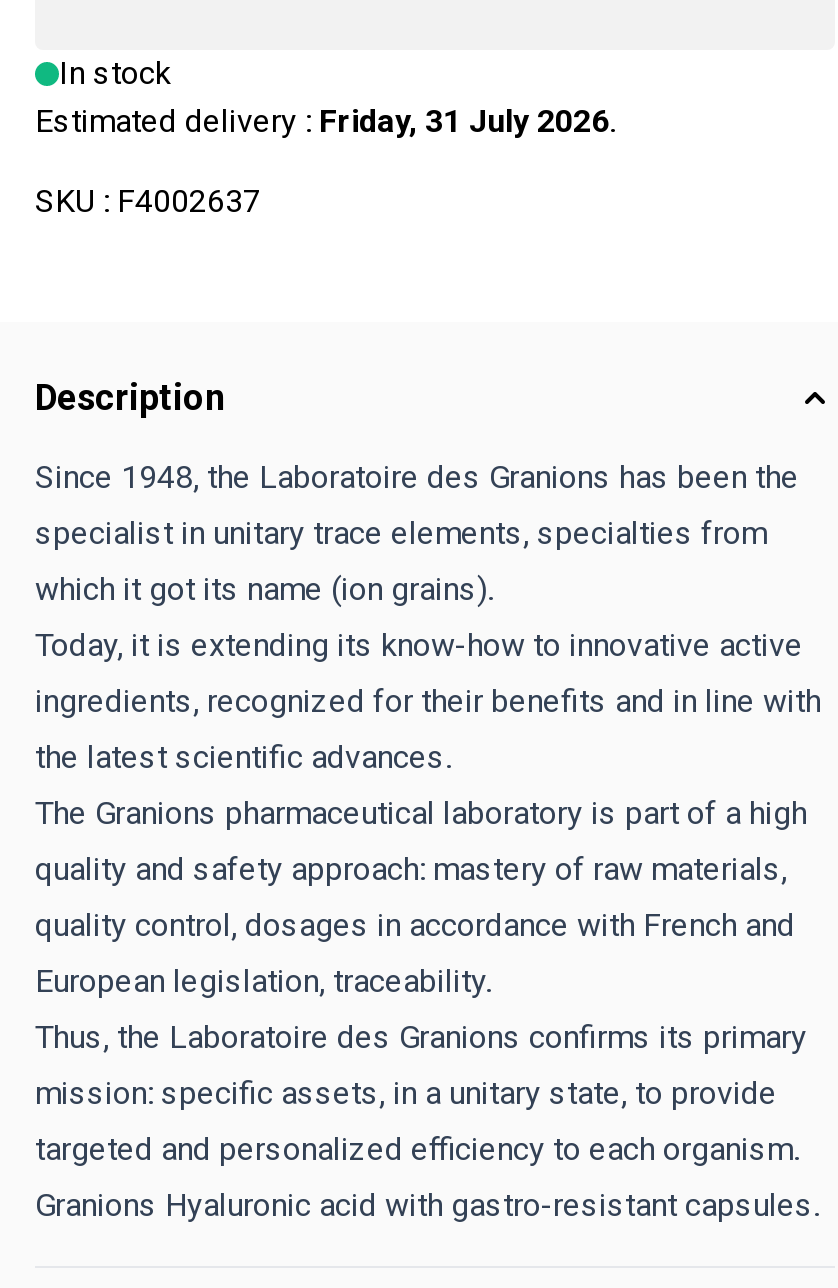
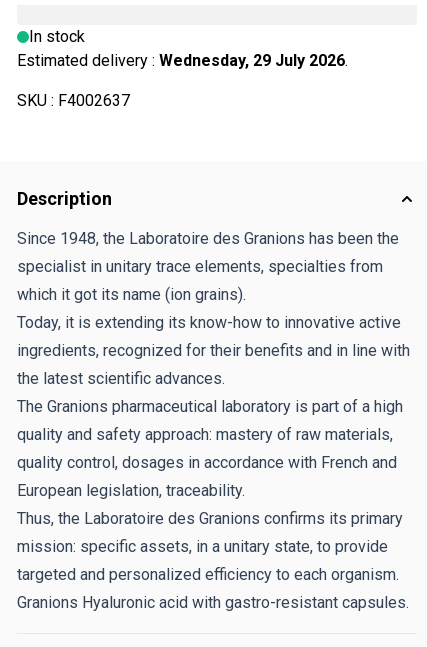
[35,102,615,140] Estimated delivery : Friday, 31 July 2026. -> [17,51,348,70] Estimated delivery : Wednesday, 29 July 2026.

